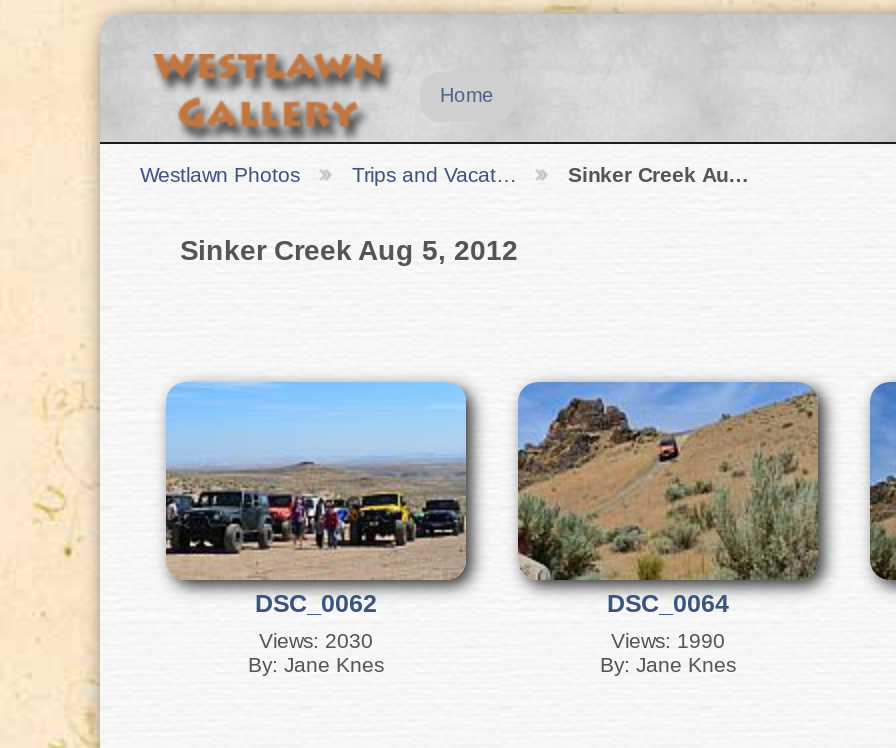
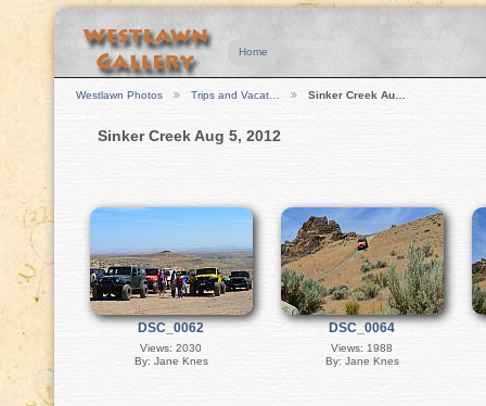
[611,629,725,651] Views: 1990 -> [331,342,393,353] Views: 1988

